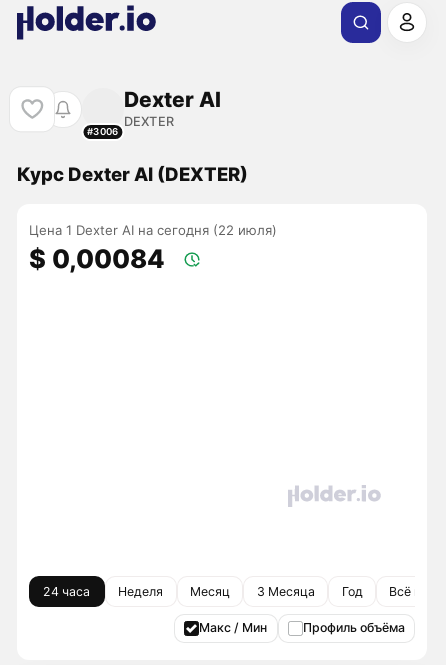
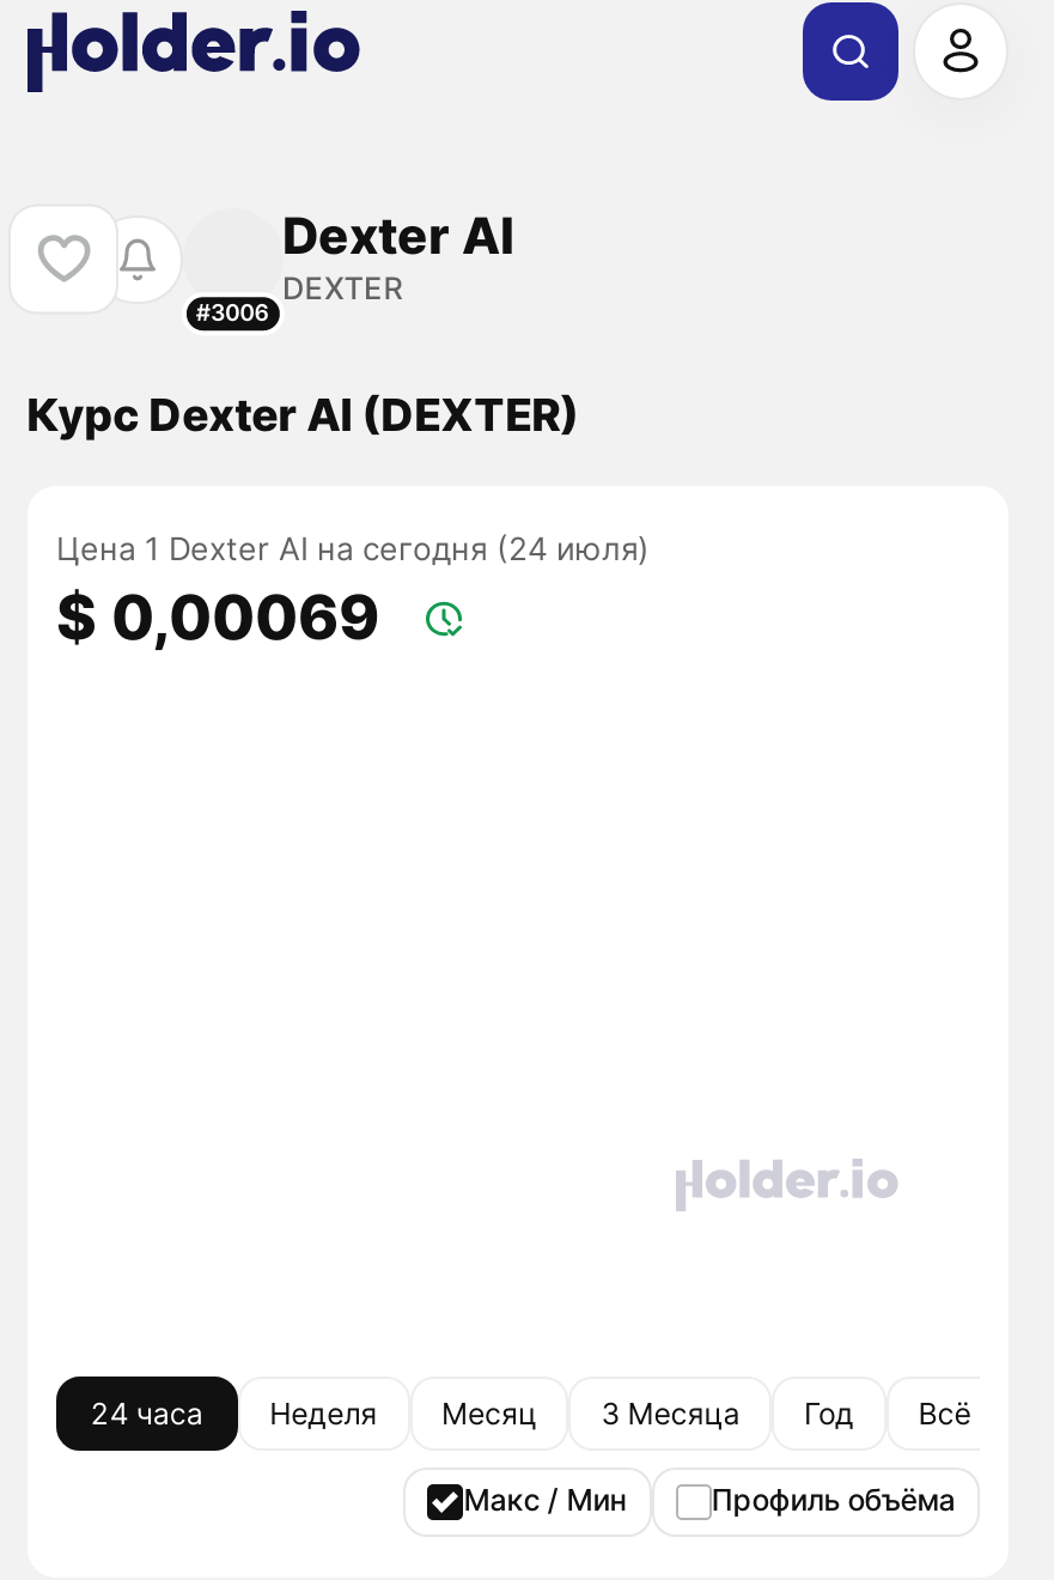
[29,222,277,238] Цена 1 Dexter AI на сегодня (22 июля) -> [56,530,650,569] Цена 1 Dexter AI на сегодня (24 июля)
[29,243,165,274] $ 0,00084 -> [56,581,379,655] $ 0,00069

